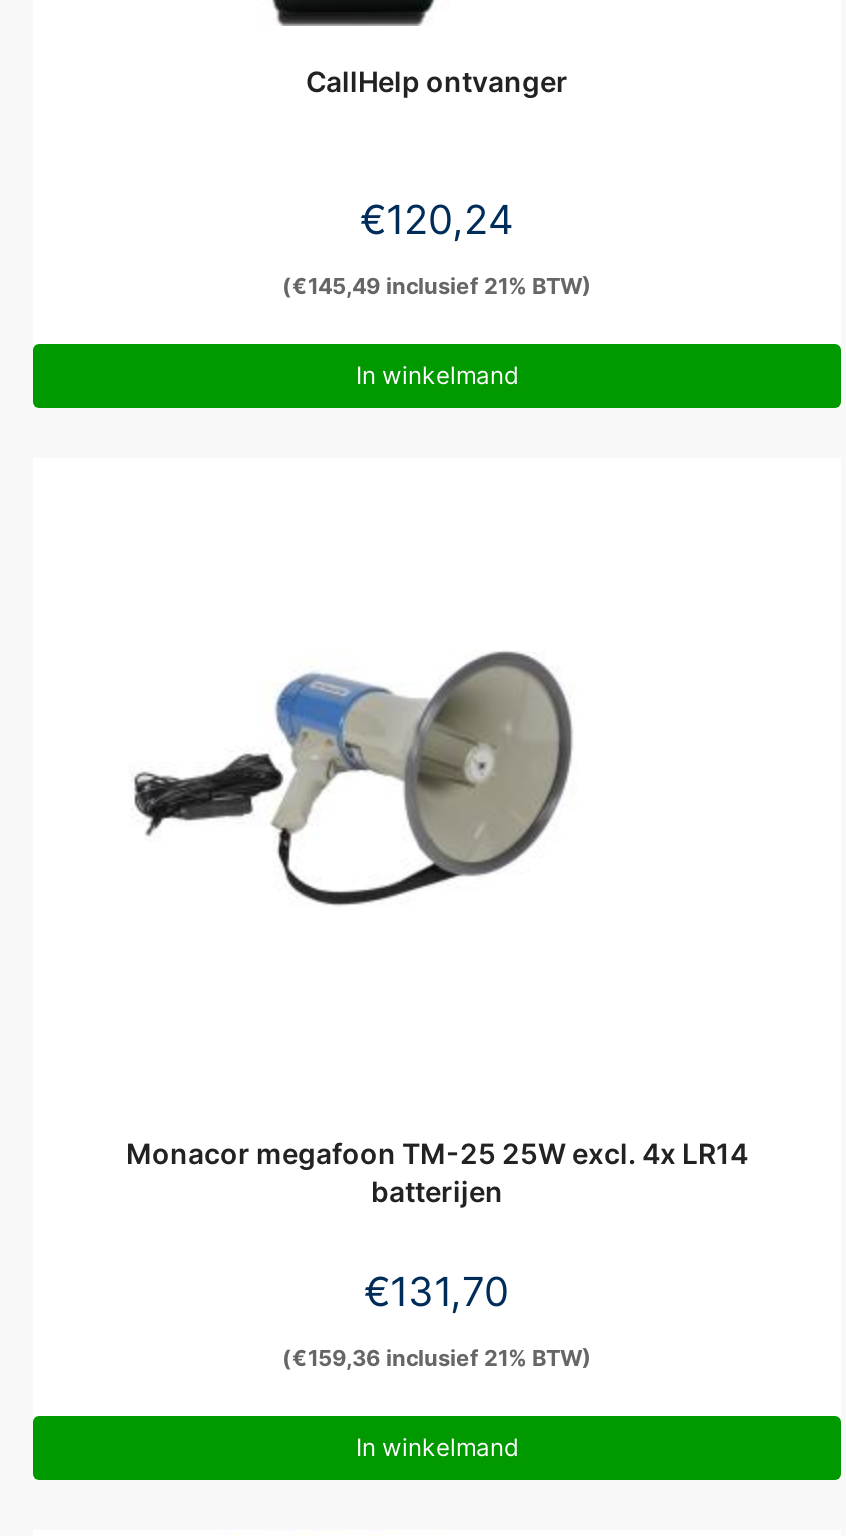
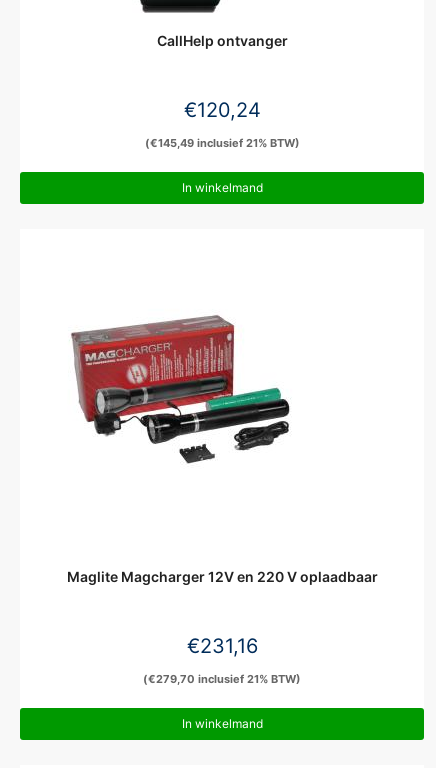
[133,630,573,926] [image] -> [70,314,290,464] [image]
[126,1136,748,1208] Monacor megafoon TM-25 25W excl. 4x LR14 | batterijen -> [66,568,377,585] Maglite Magcharger 12V en 220 V oplaadbaar
[364,1268,510,1316] €131,70 -> [186,634,257,658] €231,16
[282,1344,592,1372] (€159,36 inclusief 21% BTW) -> [143,672,301,686] (€279,70 inclusief 21% BTW)

